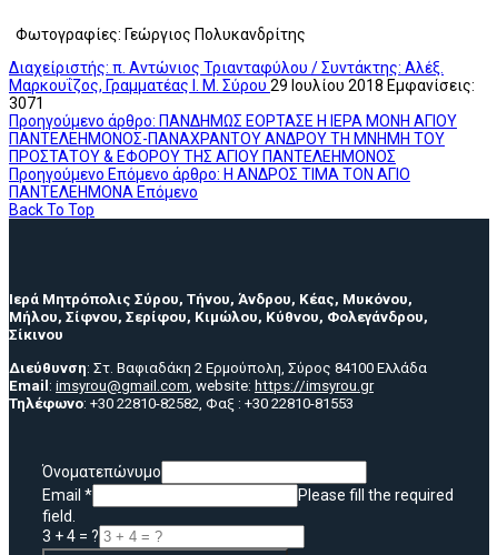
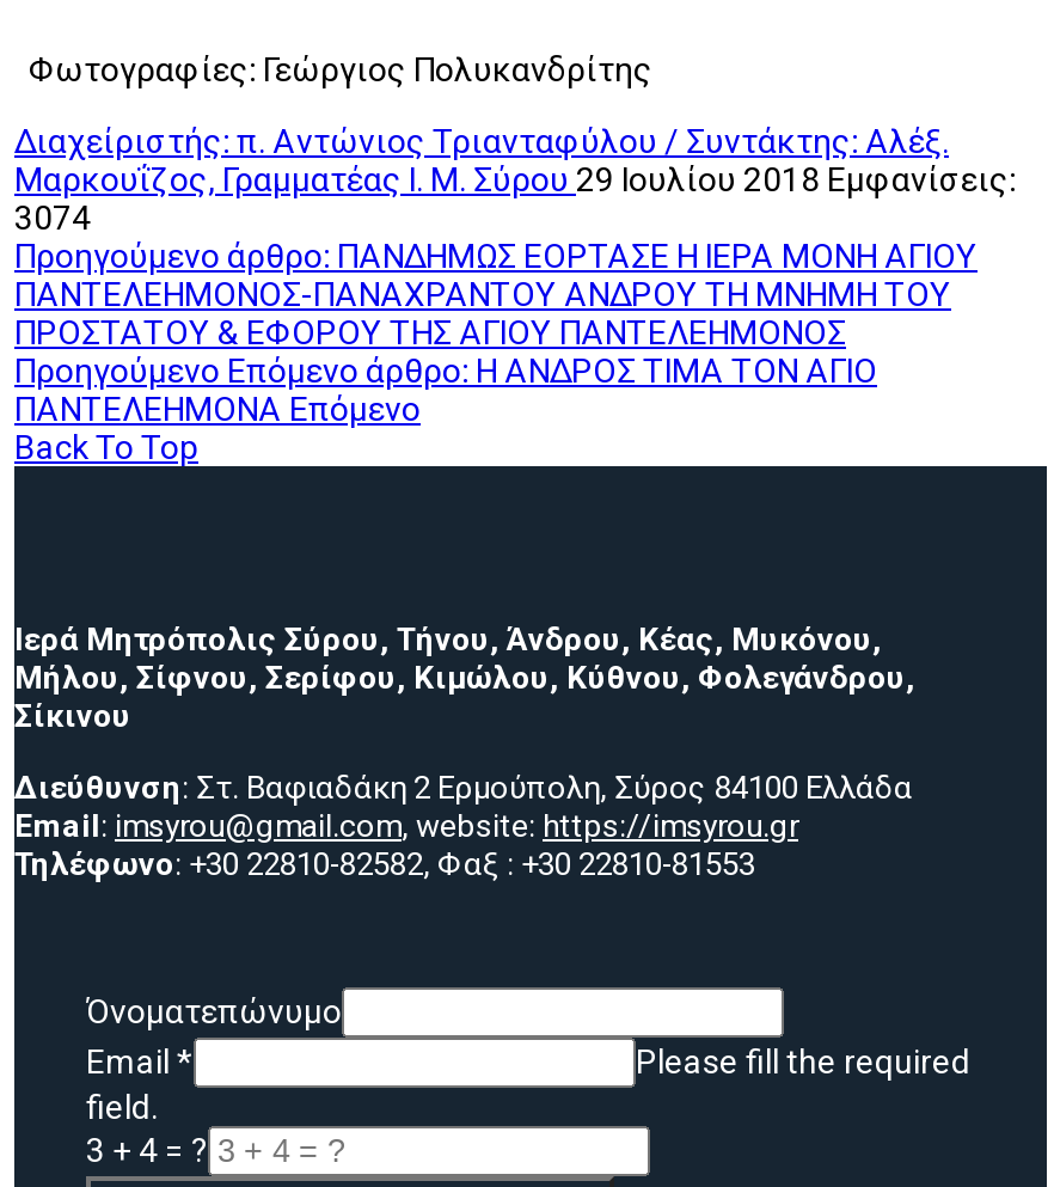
[9,95,44,112] 3071 -> [14,199,91,237] 3074

